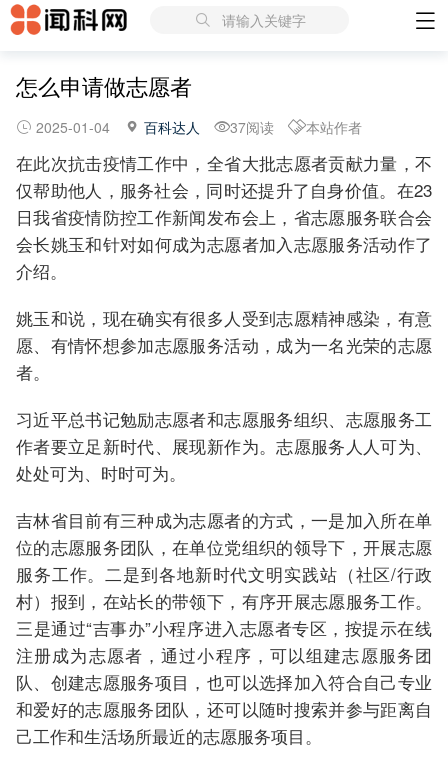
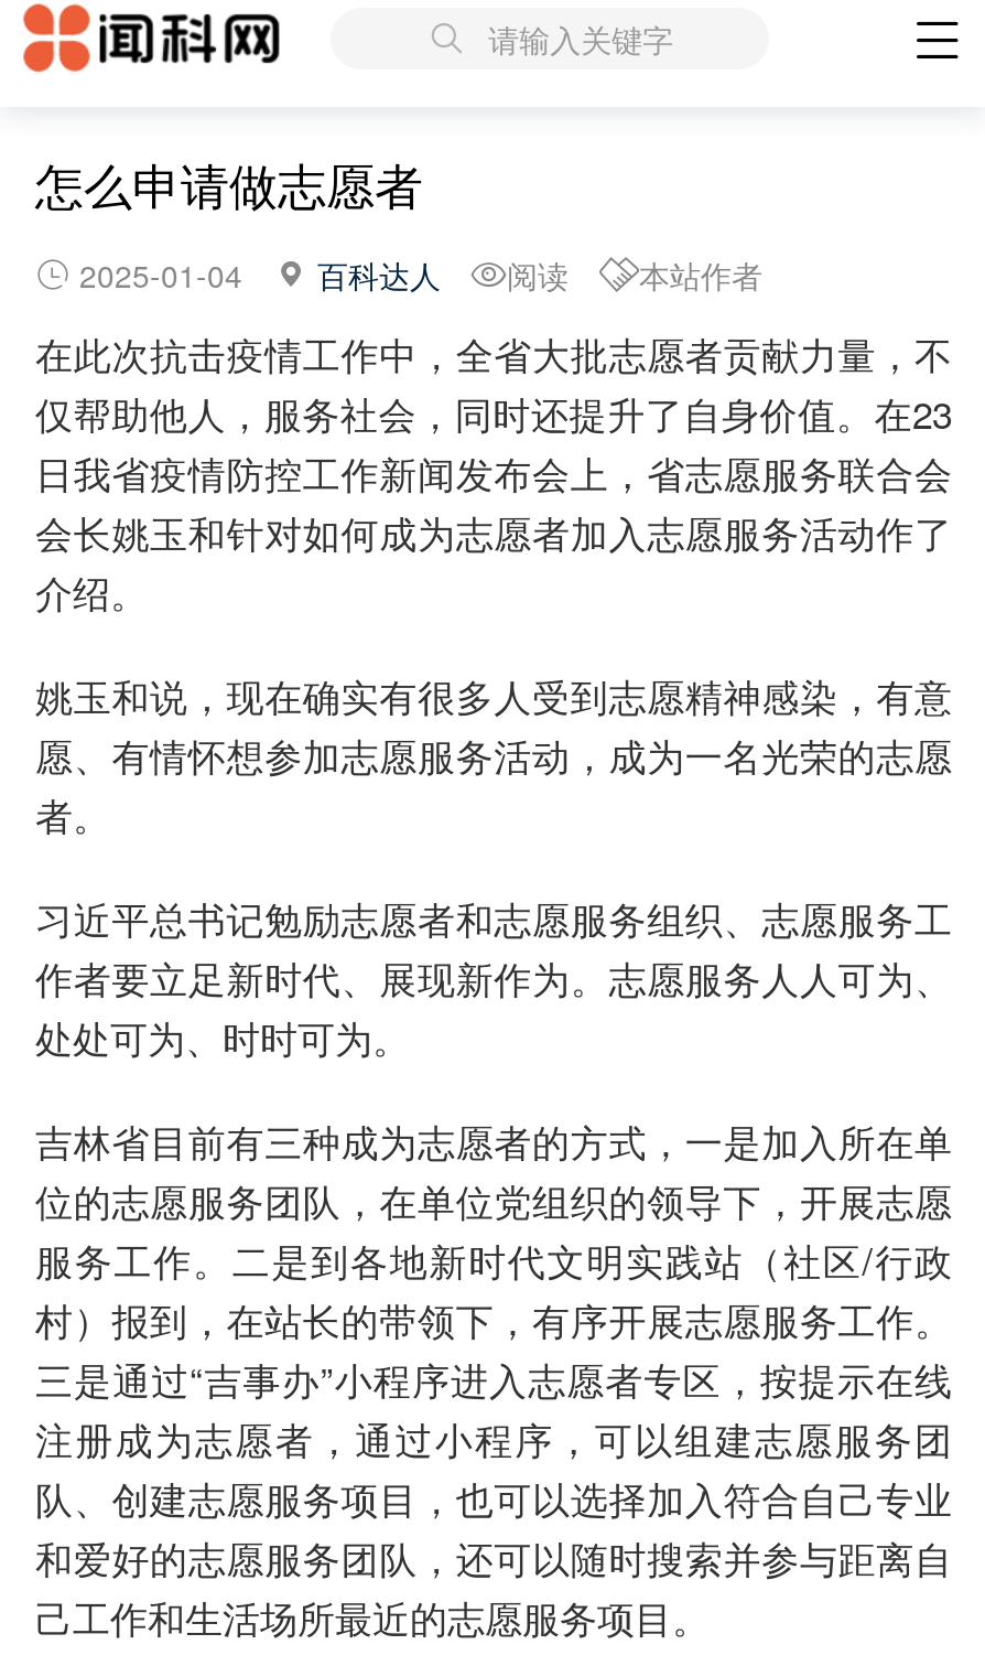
[230,117,274,137] 37阅读 -> [507,252,569,297] 阅读

